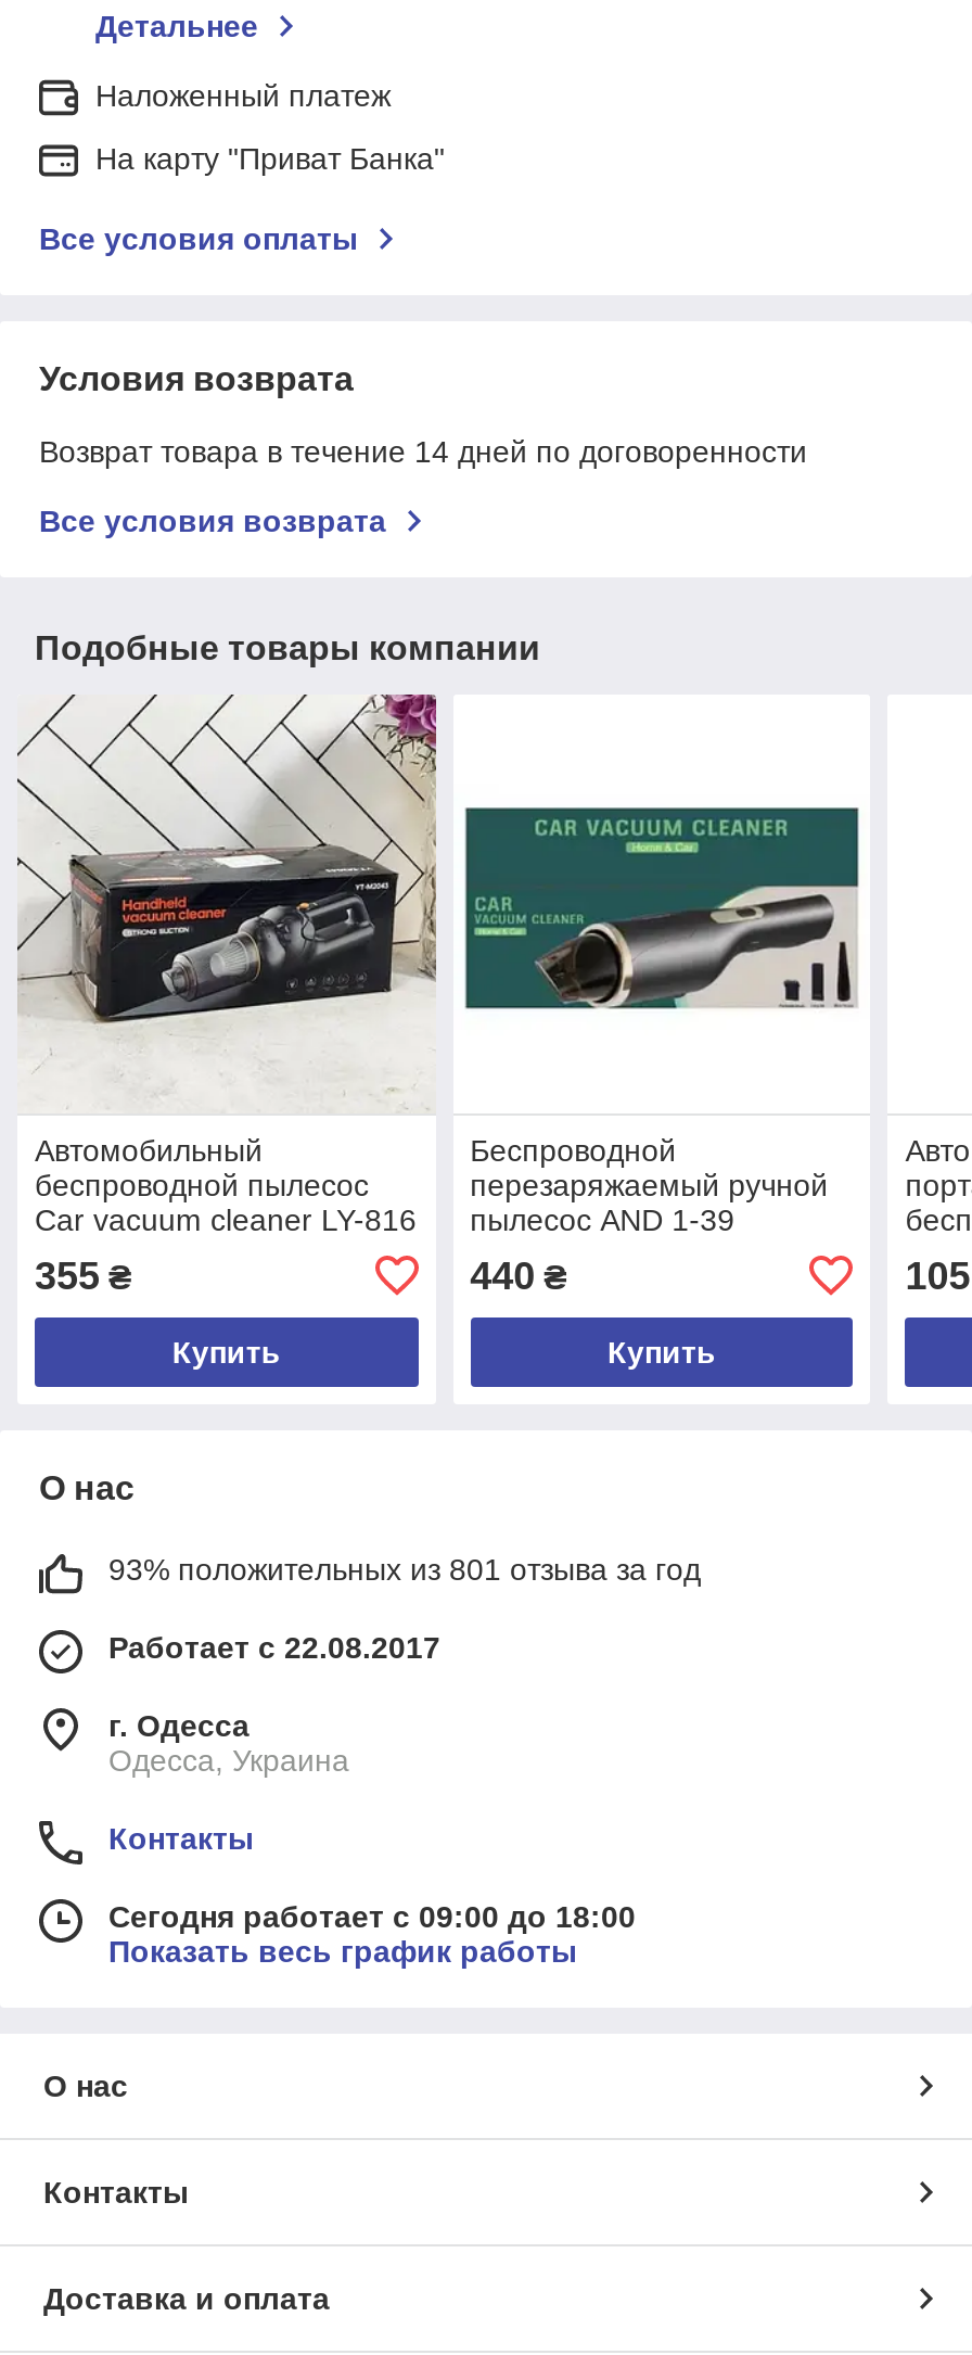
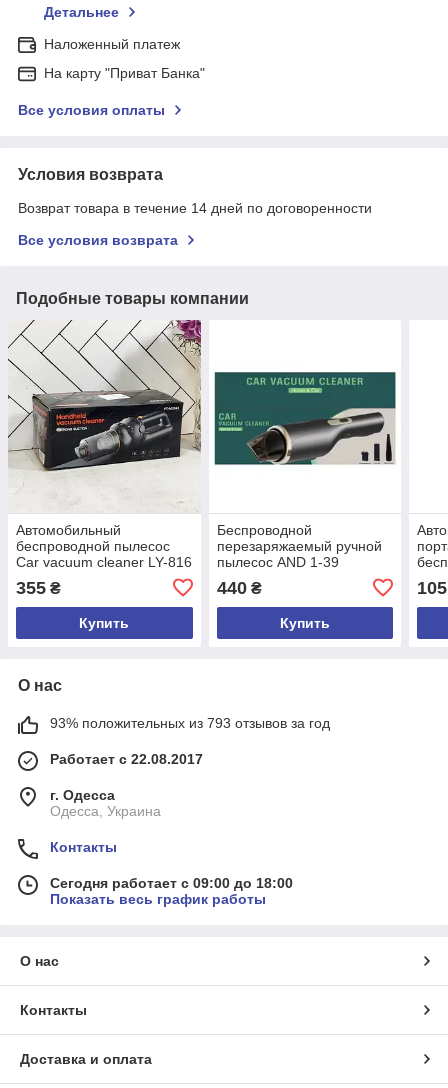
[108,1551,701,1586] 93% положительных из 801 отзыва за год -> [50,715,330,731] 93% положительных из 793 отзывов за год

